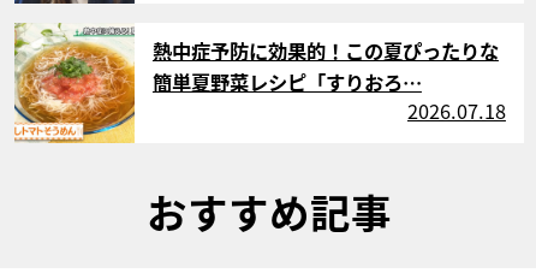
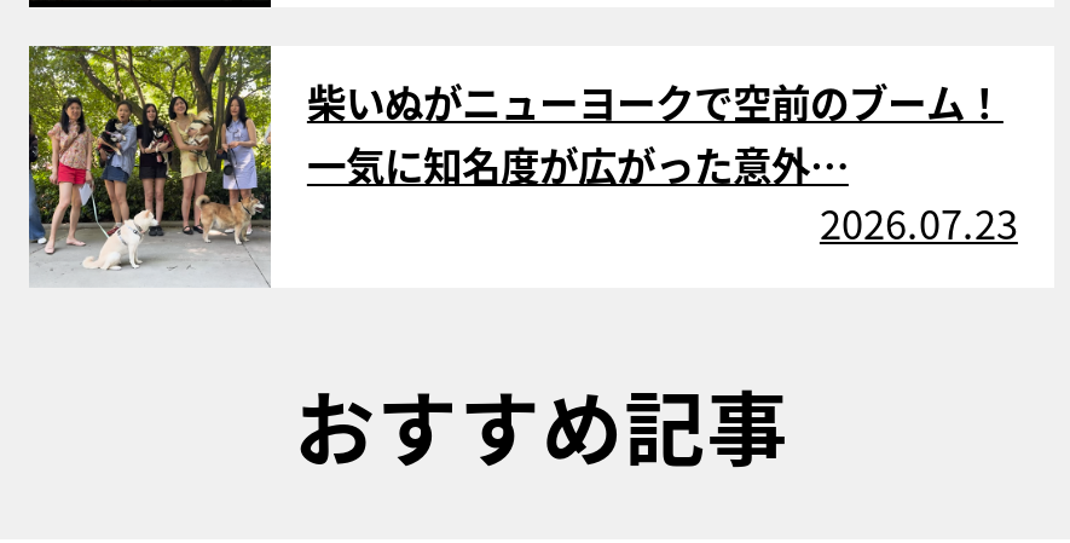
[14,23,506,144] [image] | 熱中症予防に効果的！この夏ぴったりな | 簡単夏野菜レシピ「すりおろ… | 2026.07.18 -> [27,44,1018,288] [image] | 柴いぬがニューヨークで空前のブーム！ | 一気に知名度が広がった意外… | 2026.07.23

